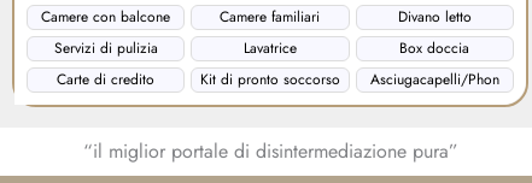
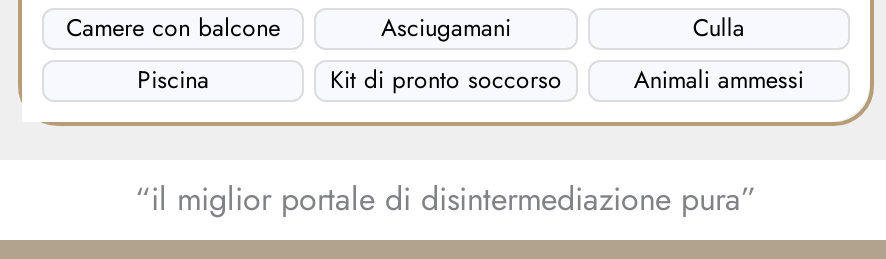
[54,6,471,90] Camere familiari | Divano letto | Servizi di pulizia | Lavatrice | Box doccia | Carte di credito -> [137,9,745,97] Asciugamani | Culla | Piscina
[370,68,499,90] Asciugacapelli/Phon -> [634,61,804,97] Animali ammessi

